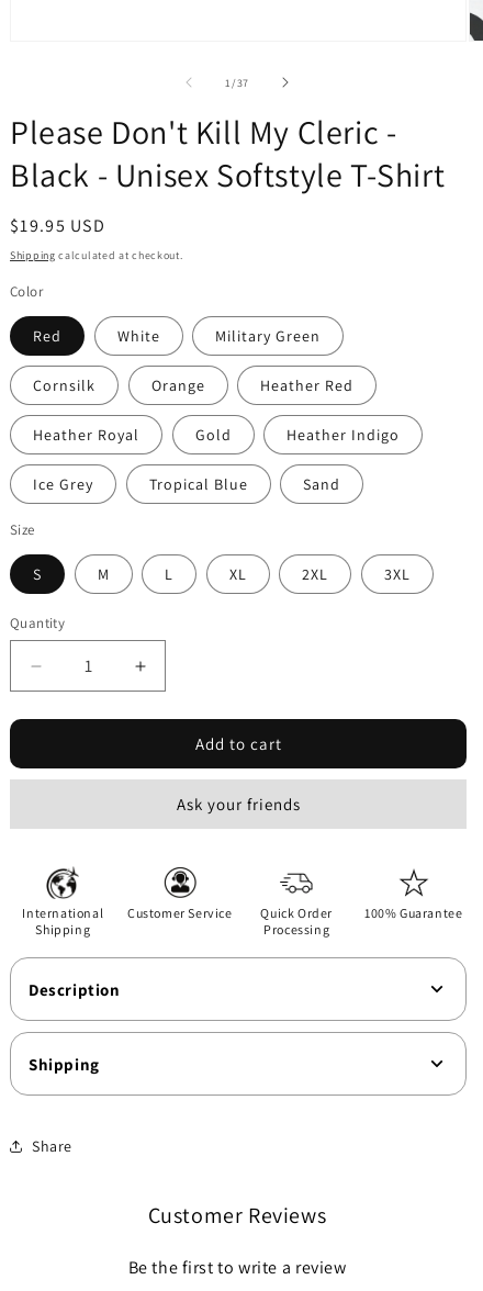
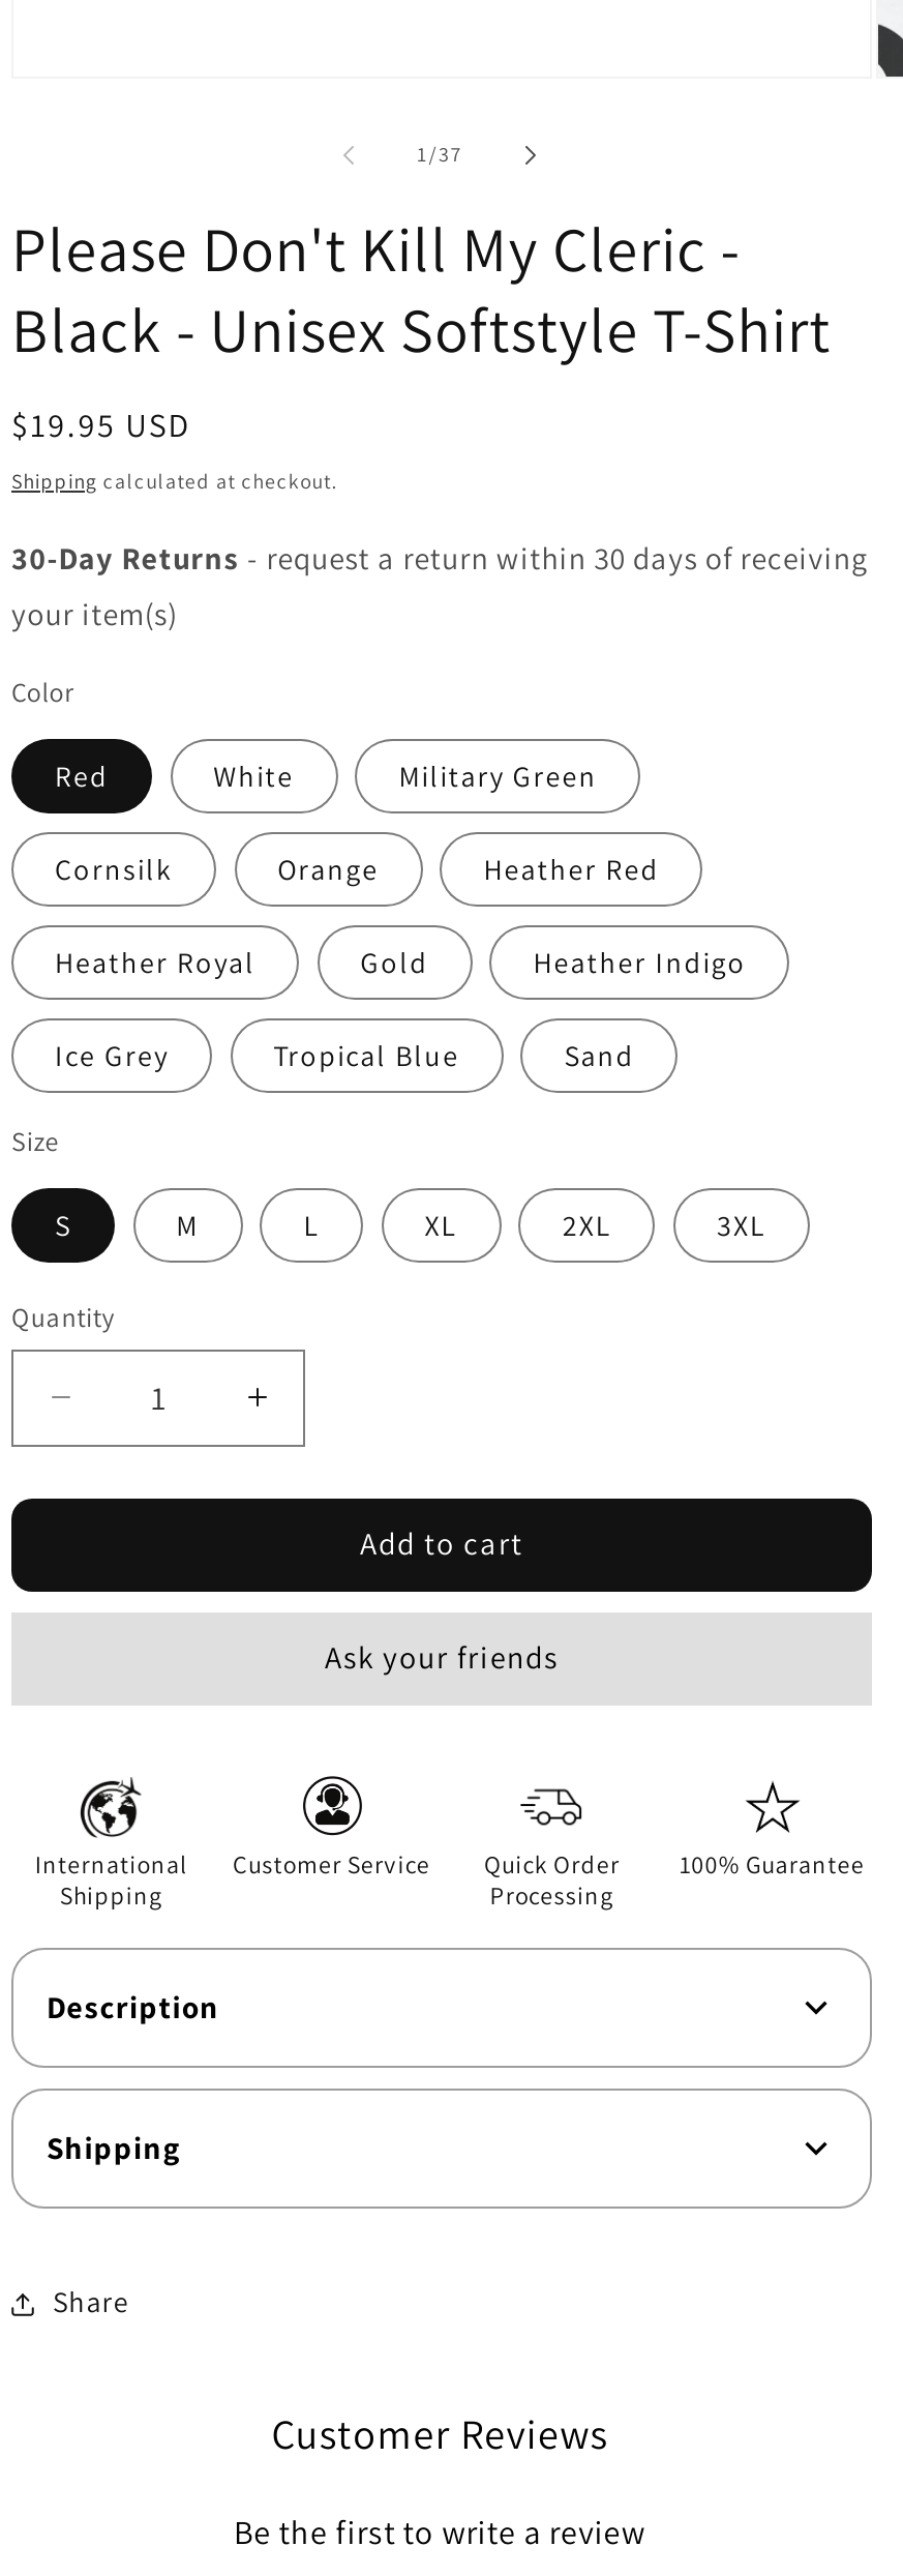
none -> [11,537,869,632] 30-Day Returns - request a return within 30 days of receiving | your item(s)

